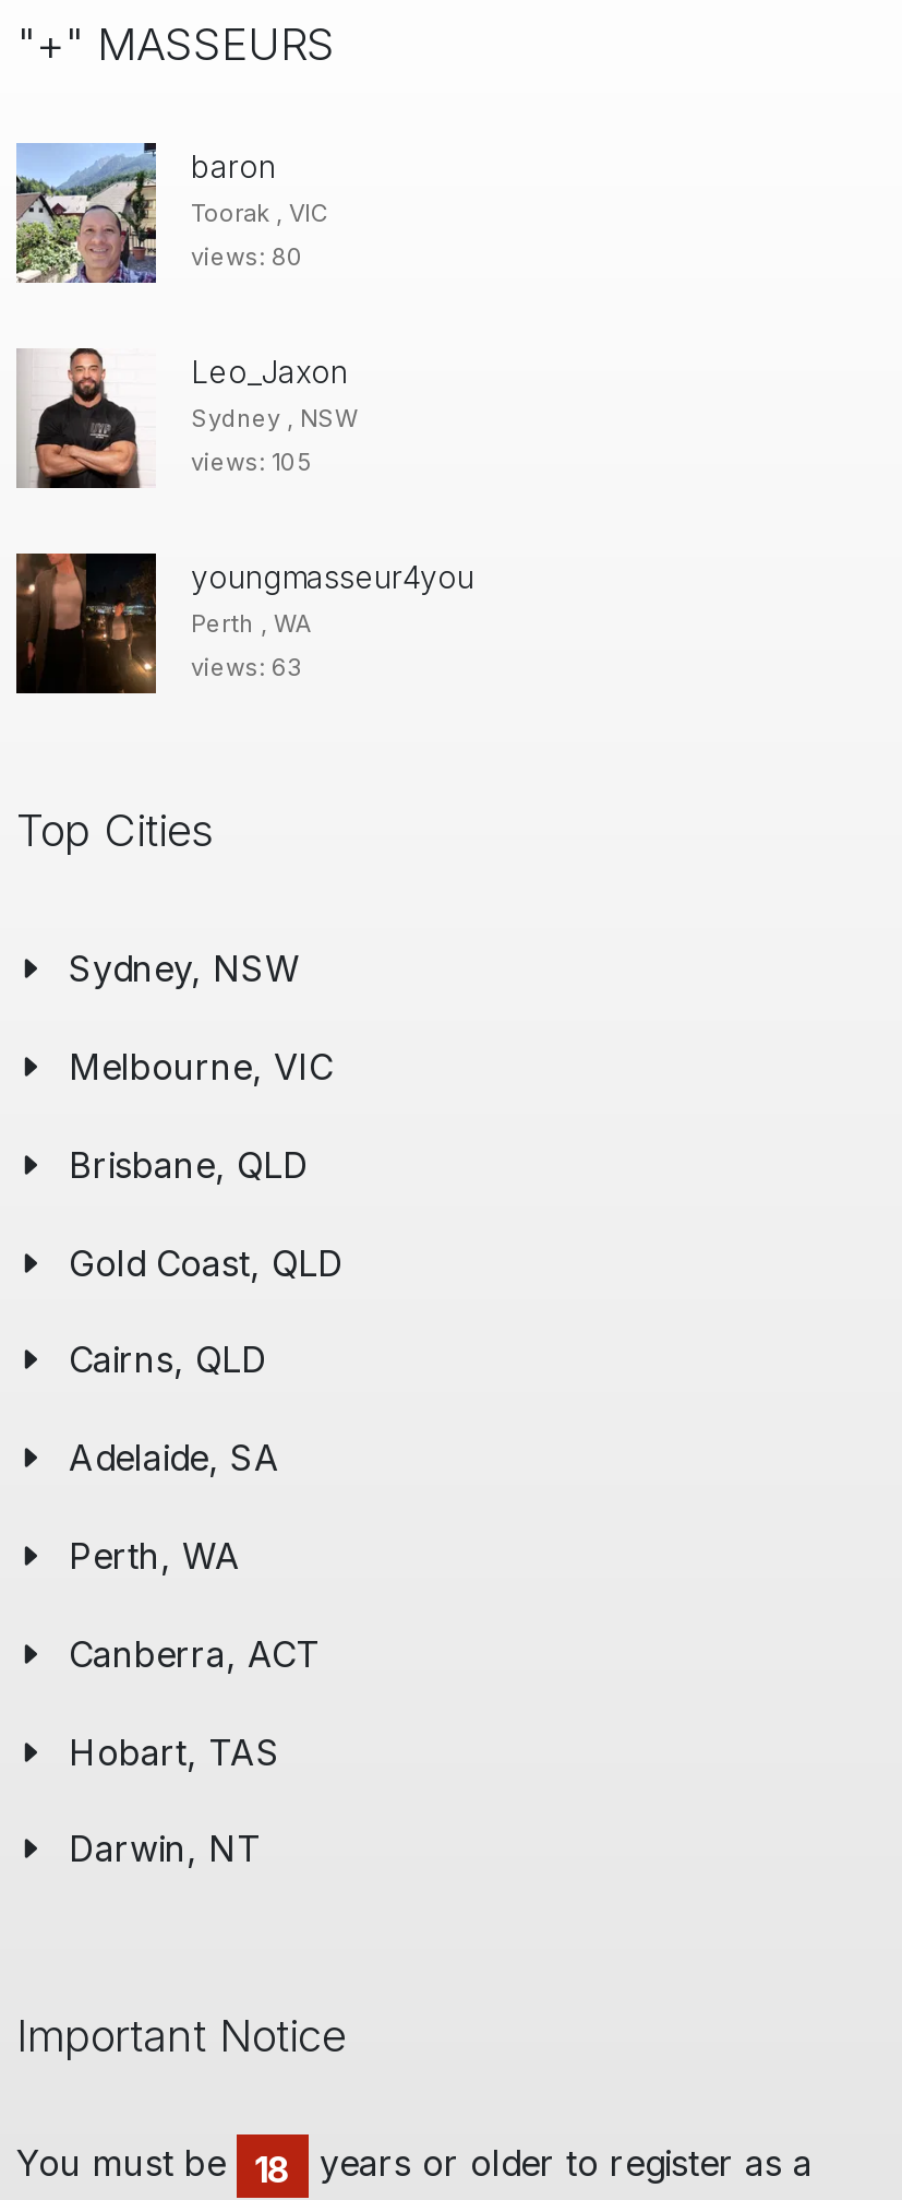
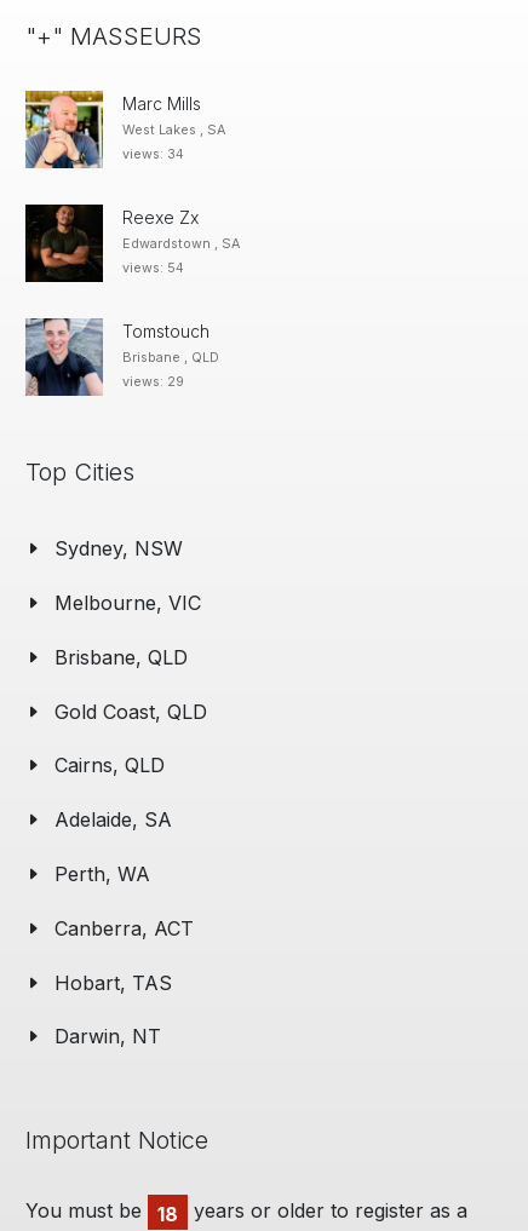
[14,141,328,285] [image] | baron | Toorak , VIC -> [24,90,225,169] [image] | Marc Mills | West Lakes , SA
[191,243,304,272] views: 80 -> [122,146,184,162] views: 34
[16,348,359,490] [image] | Leo_Jaxon | Sydney , NSW -> [24,203,240,283] [image] | Reexe Zx | Edwardstown , SA
[191,449,313,477] views: 105 -> [122,260,184,276] views: 54
[14,551,474,695] [image] | youngmasseur4you | Perth , WA -> [24,317,219,397] [image] | Tomstouch | Brisbane , QLD
[191,654,302,682] views: 63 -> [122,374,184,390] views: 29

